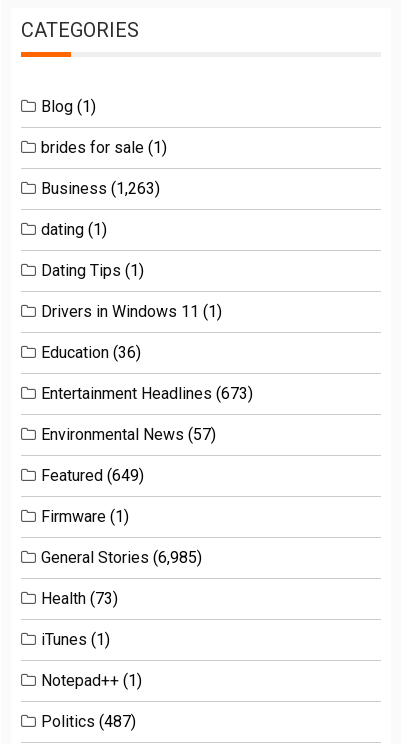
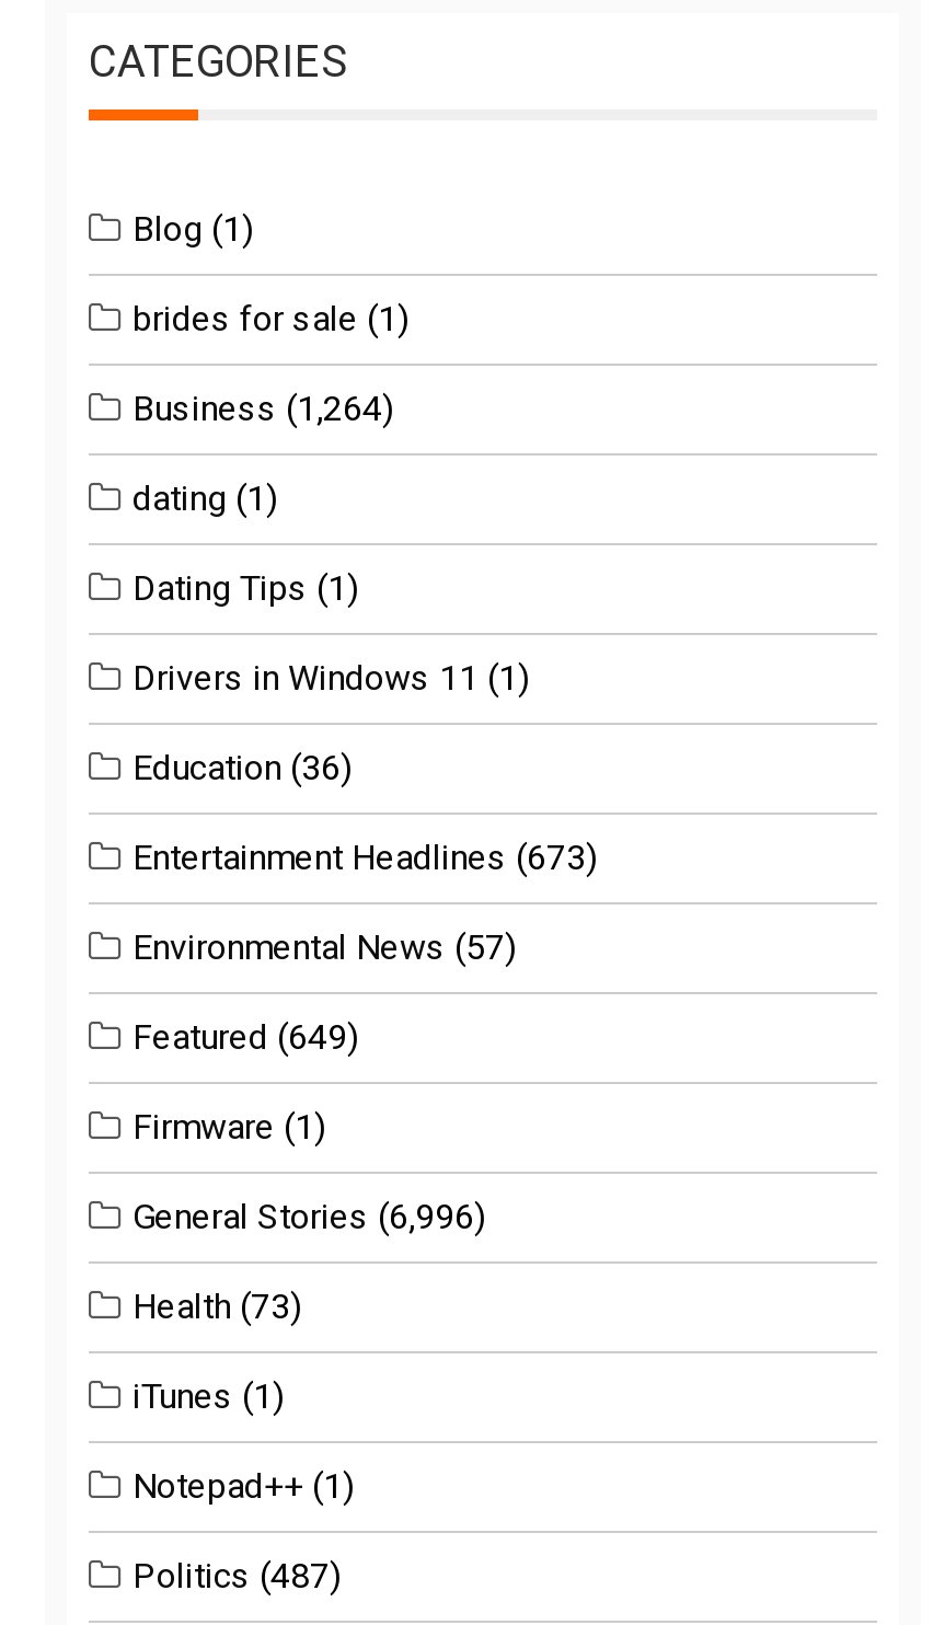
[41,179,160,198] Business (1,263) -> [133,389,393,430] Business (1,264)
[41,548,202,567] General Stories (6,985) -> [133,1197,485,1238] General Stories (6,996)

